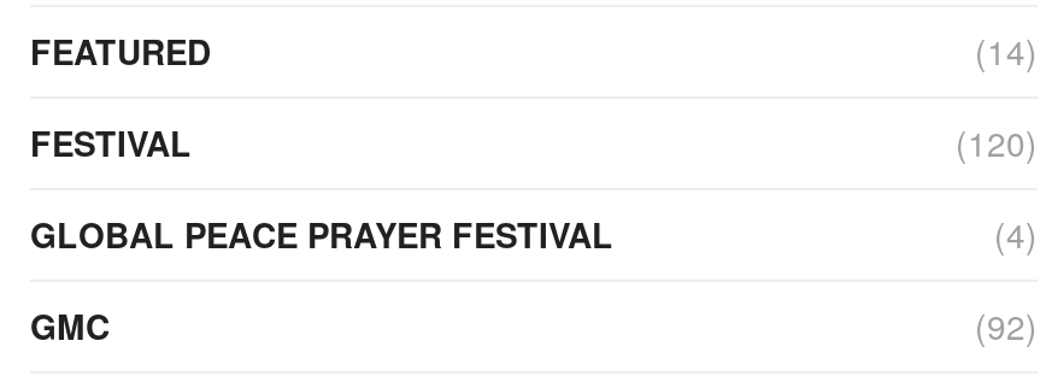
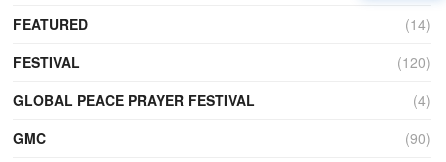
[975,301,1038,349] (92) -> [405,128,431,148] (90)

